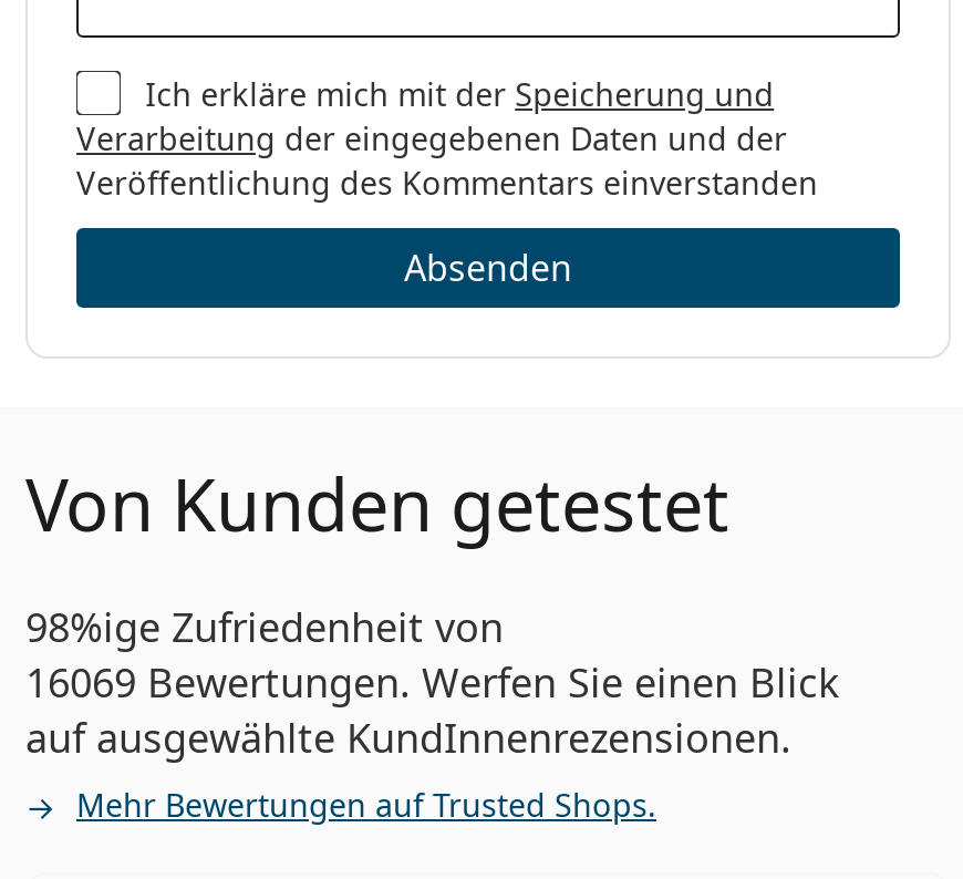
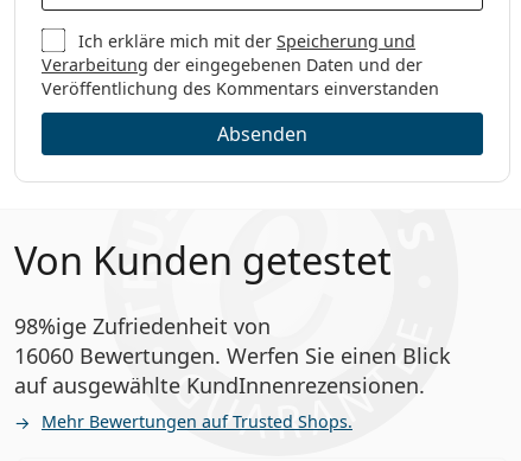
[25,655,840,708] 16069 Bewertungen. Werfen Sie einen Blick -> [14,341,451,370] 16060 Bewertungen. Werfen Sie einen Blick

